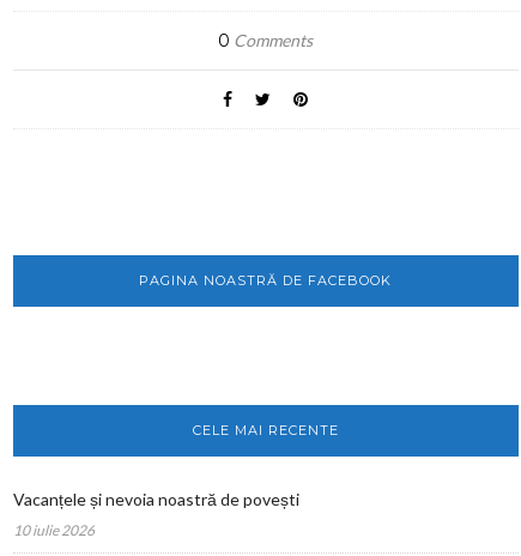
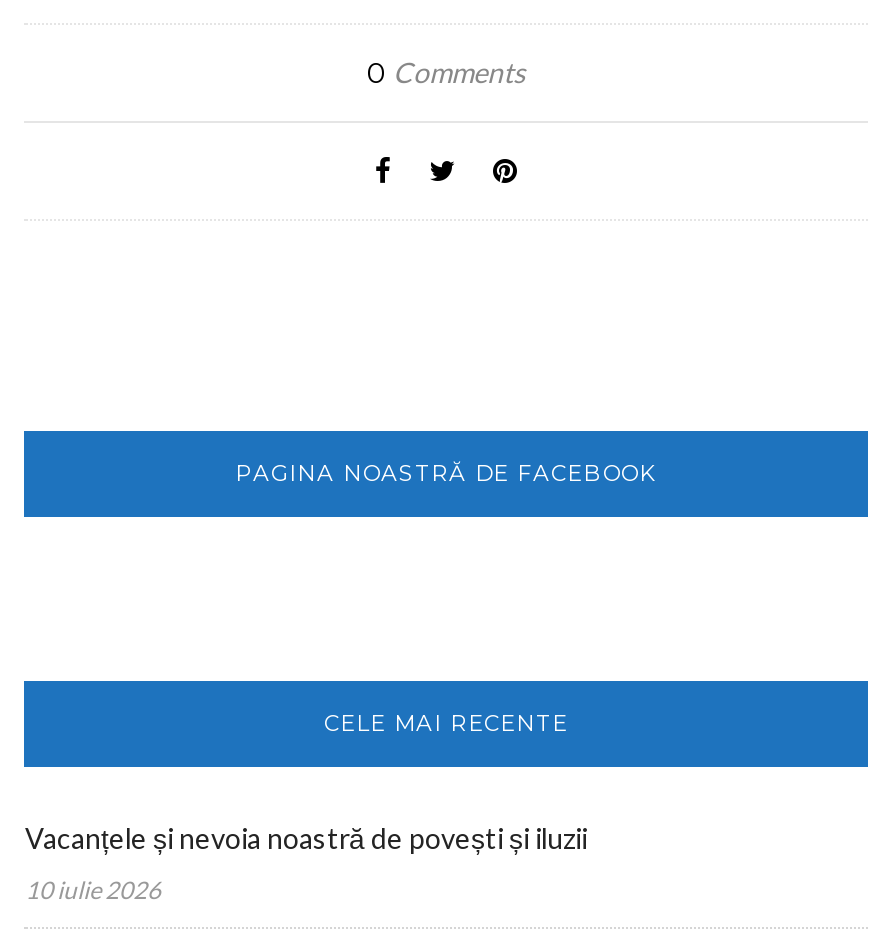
[14,489,300,510] Vacanțele și nevoia noastră de povești -> [25,822,587,856] Vacanțele și nevoia noastră de povești și iluzii

